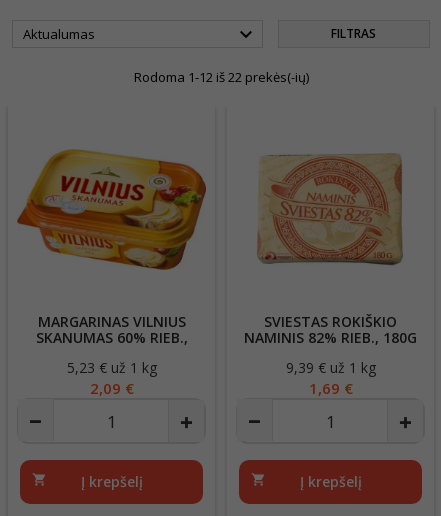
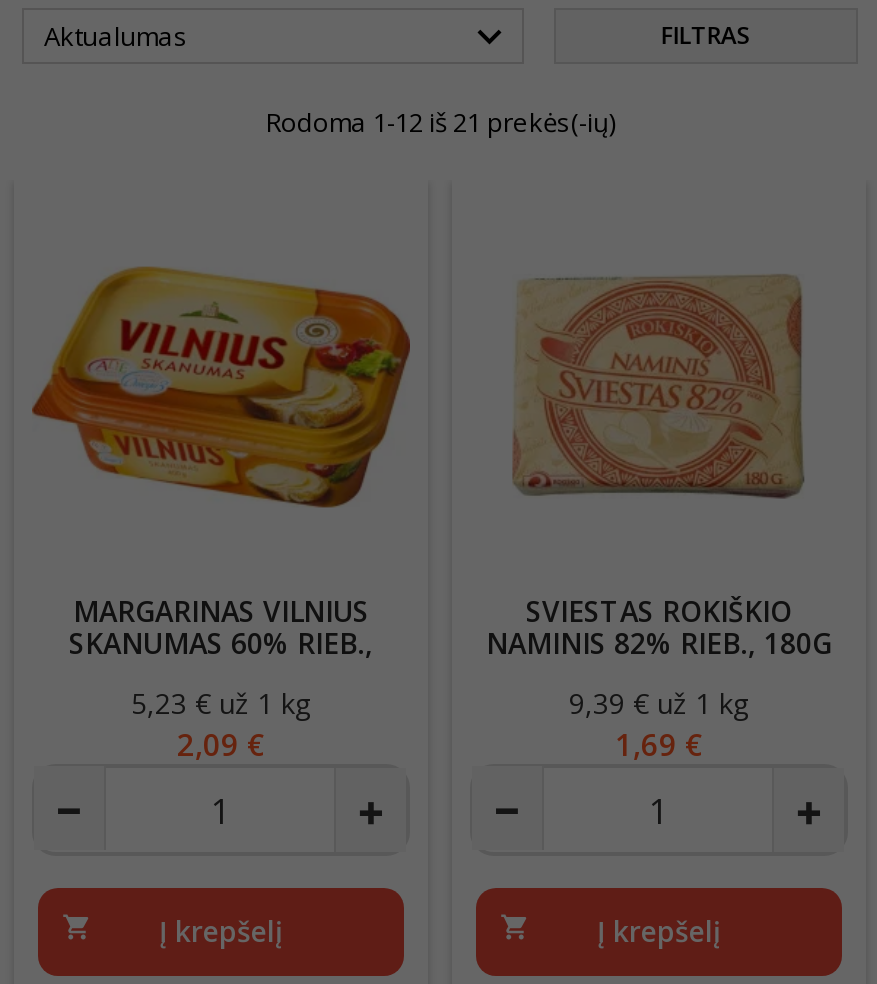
[133,68,308,86] Rodoma 1-12 iš 22 prekės(-ių) -> [265,104,615,140] Rodoma 1-12 iš 21 prekės(-ių)

